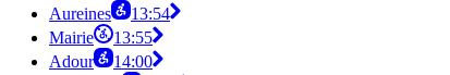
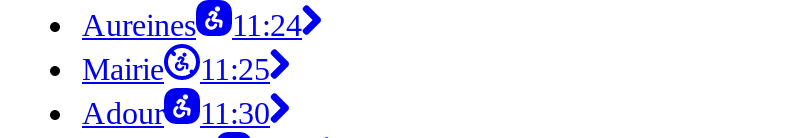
[49,5,170,23] Aureines 13:54 -> [82,8,302,42] Aureines 11:24
[49,28,153,47] Mairie 13:55 -> [82,52,270,86] Mairie 11:25
[49,52,153,71] Adour 14:00 -> [82,96,270,130] Adour 11:30

